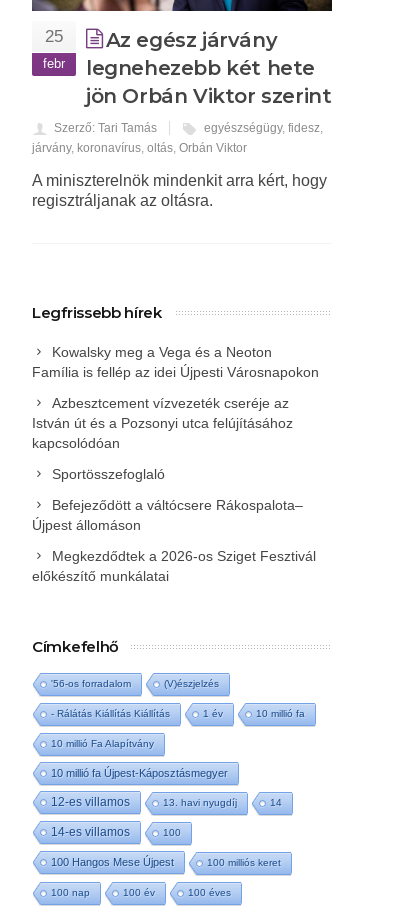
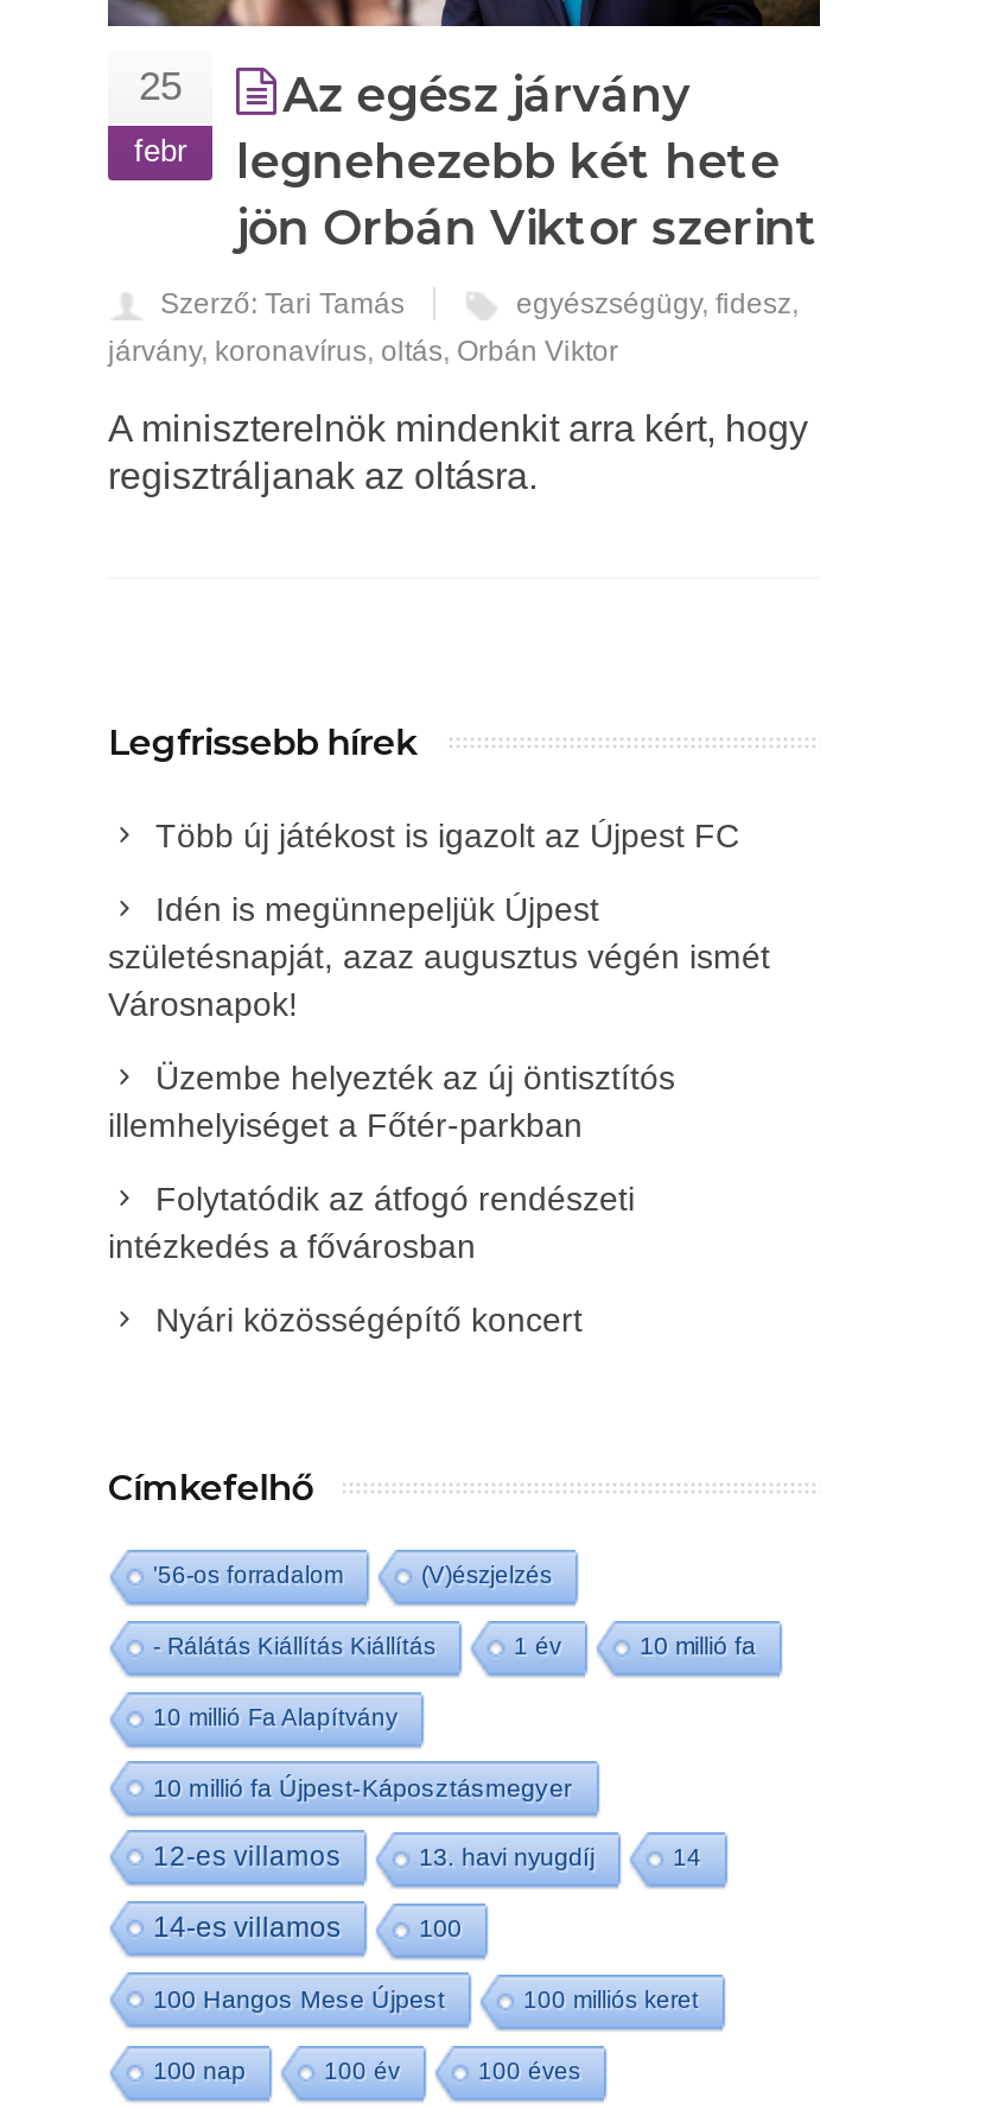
[32,343,319,379] Kowalsky meg a Vega és a Neoton | Família is fellép az idei Újpesti Városnapokon -> [155,815,739,853] Több új játékost is igazolt az Újpest FC
[32,394,293,450] Azbesztcement vízvezeték cseréje az | István út és a Pozsonyi utca felújításához | kapcsolódóan -> [108,889,770,1022] Idén is megünnepeljük Újpest | születésnapját, azaz augusztus végén ismét | Városnapok!
[52,465,165,481] Sportösszefoglaló -> [108,1057,675,1143] Üzembe helyezték az új öntisztítós | illemhelyiséget a Főtér-parkban
[32,496,303,532] Befejeződött a váltócsere Rákospalota– | Újpest állomáson -> [108,1178,635,1264] Folytatódik az átfogó rendészeti | intézkedés a fővárosban
[32,547,316,583] Megkezdődtek a 2026-os Sziget Fesztivál | előkészítő munkálatai -> [155,1299,583,1337] Nyári közösségépítő koncert

